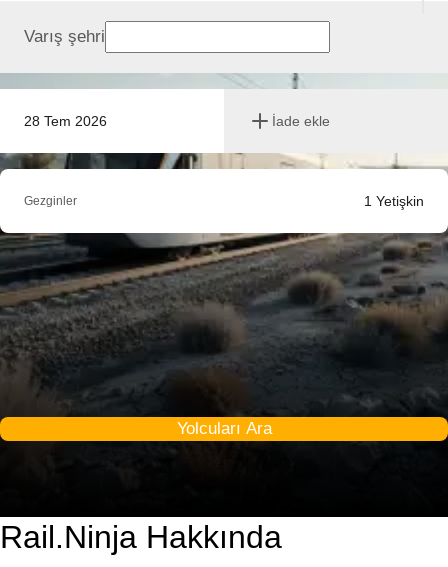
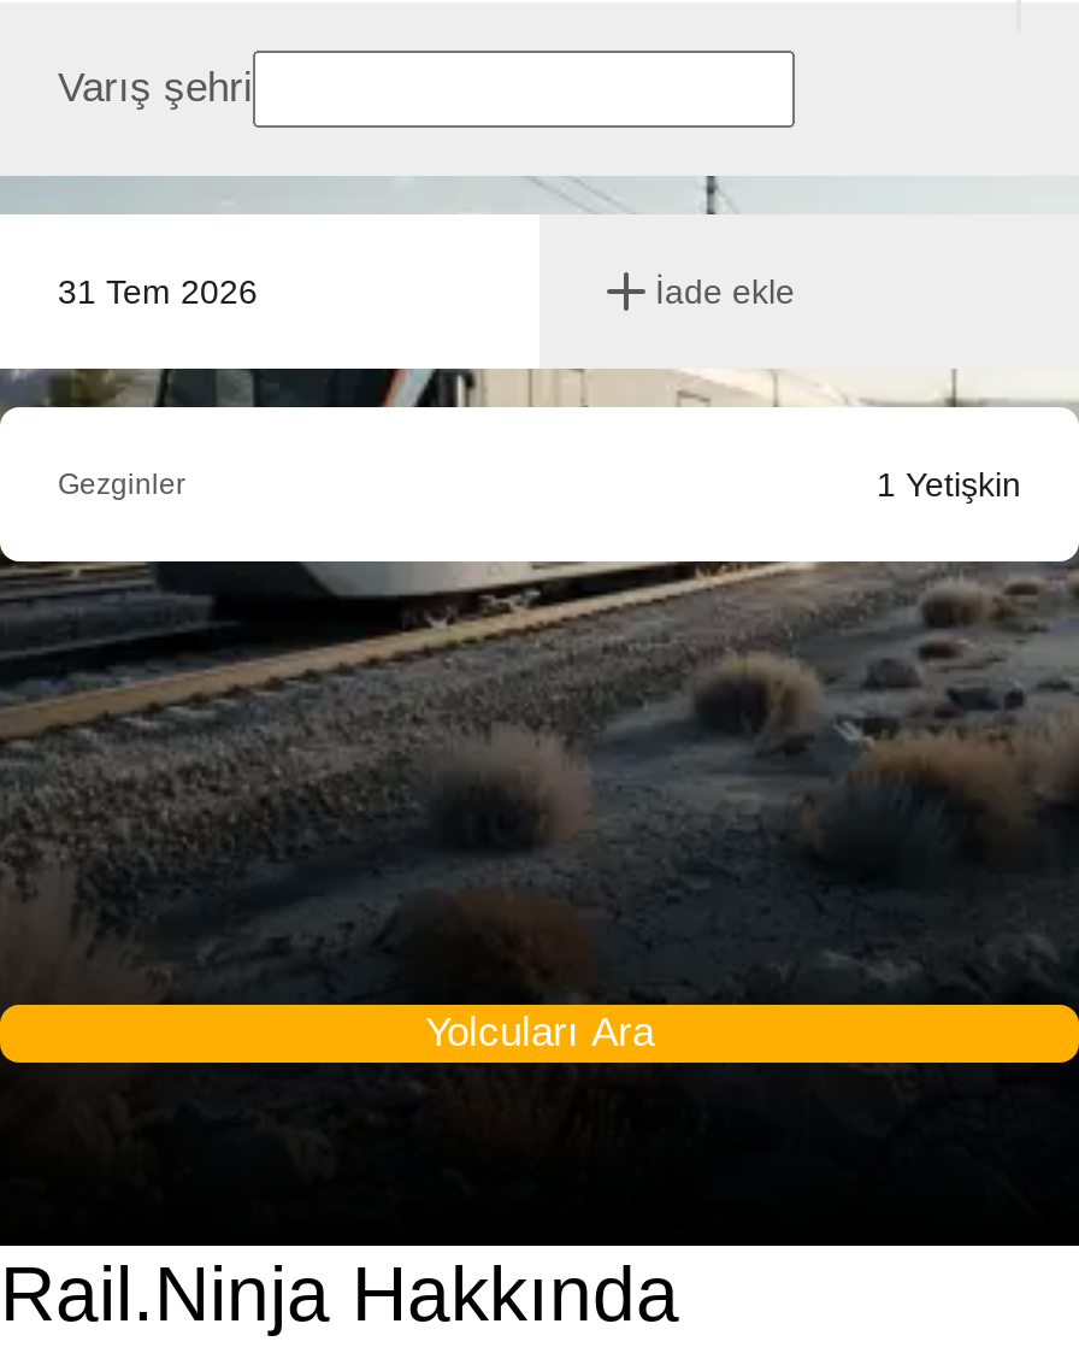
[24,113,107,129] 28 Tem 2026 -> [58,272,258,311] 31 Tem 2026

